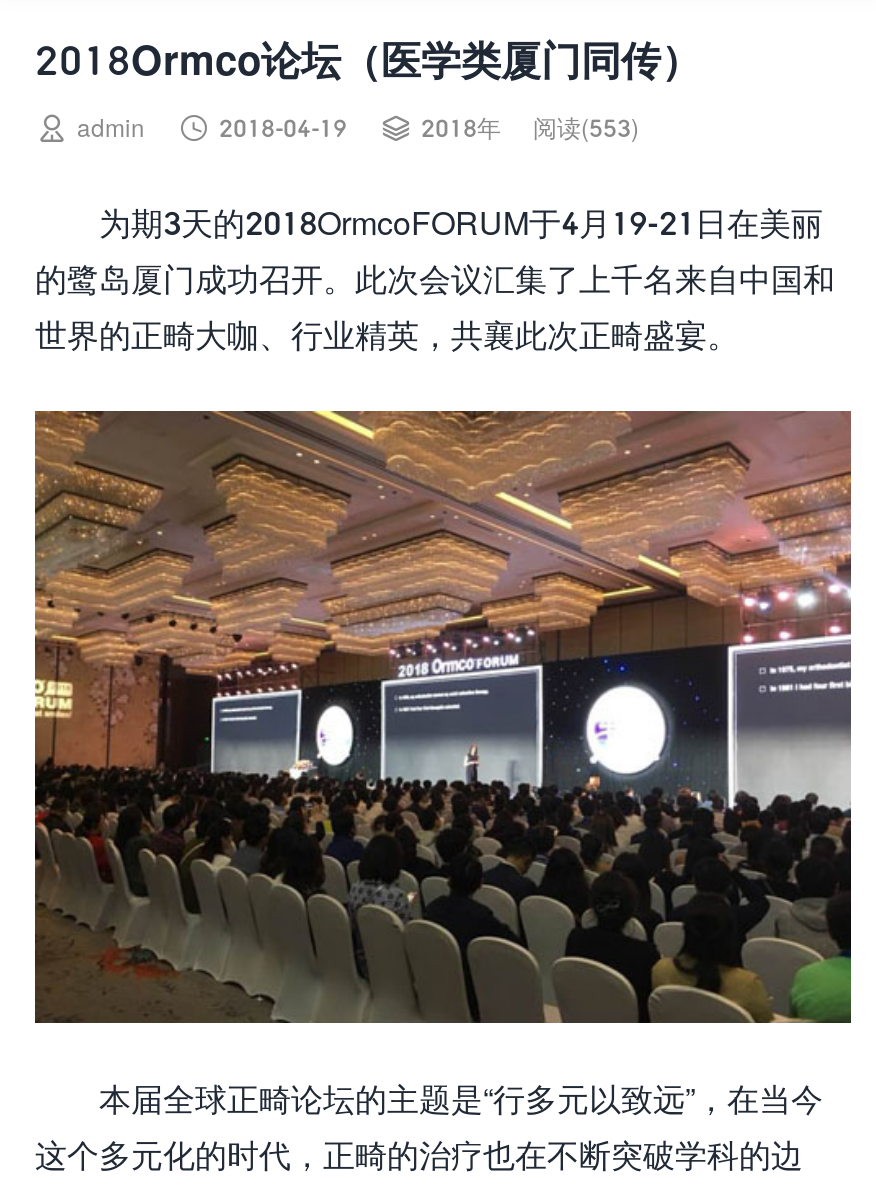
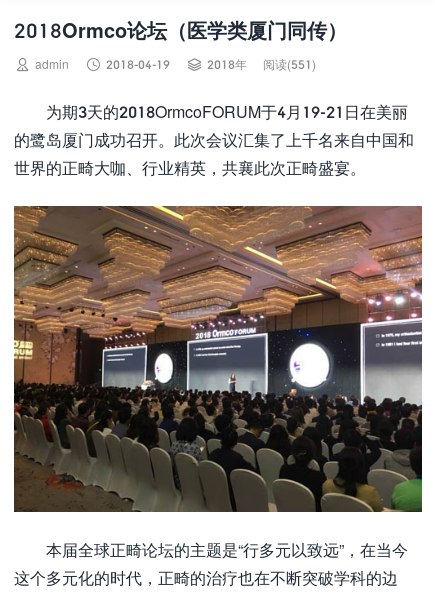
[533,113,639,143] 阅读(553) -> [263,57,316,72] 阅读(551)

